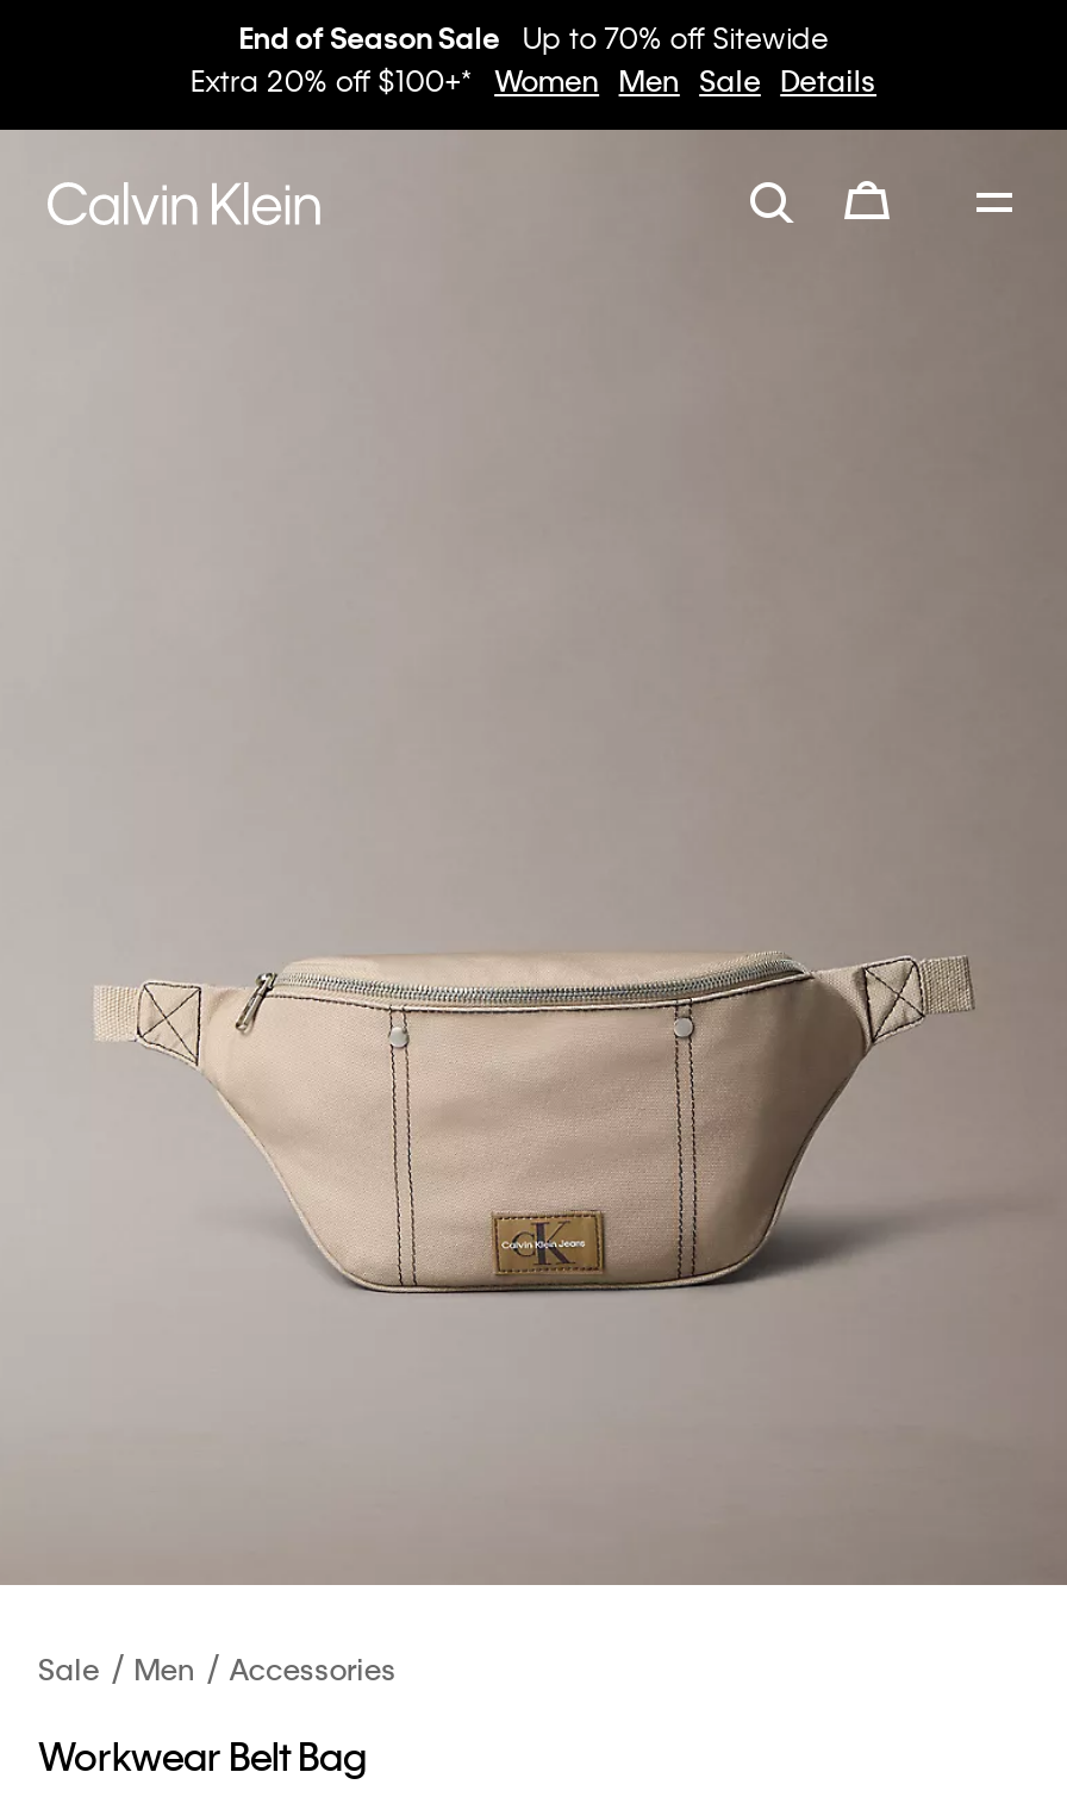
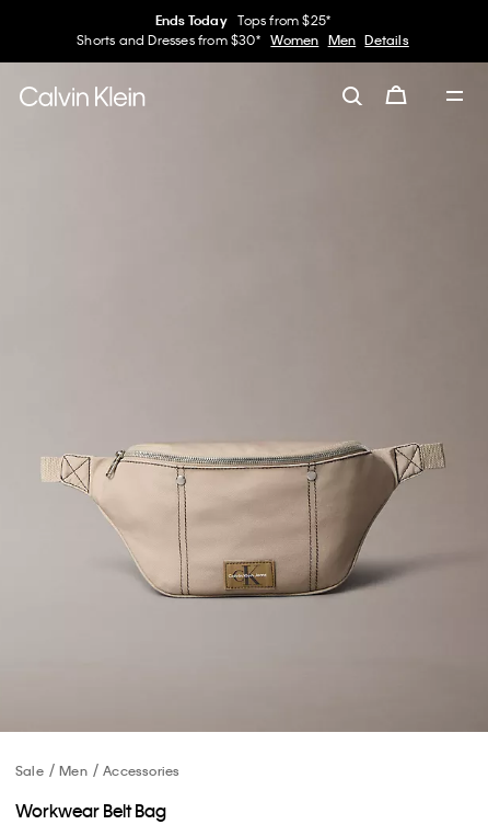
[185,18,871,99] End of Season Sale Up to 70% off Sitewide | Extra 20% off $100+* Women Men Sale Details -> [77,11,409,48] Ends Today Tops from $25* | Shorts and Dresses from $30* Women Men Details

